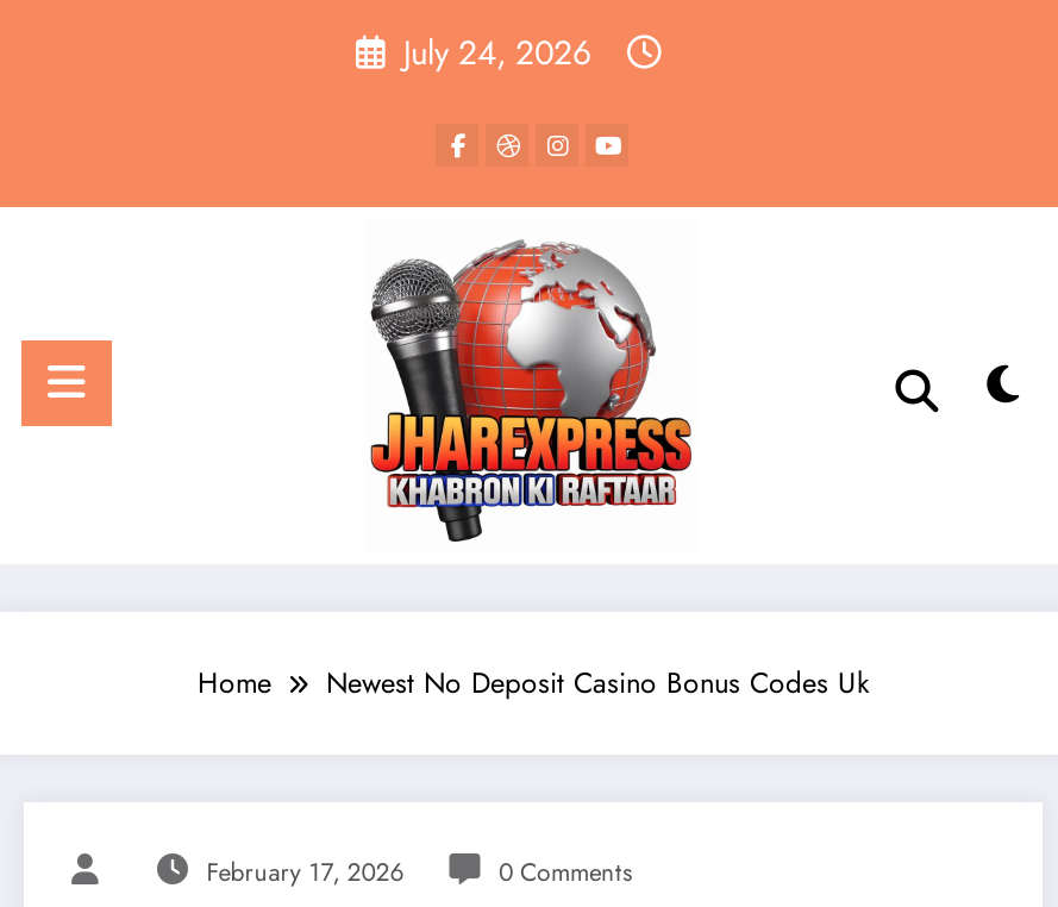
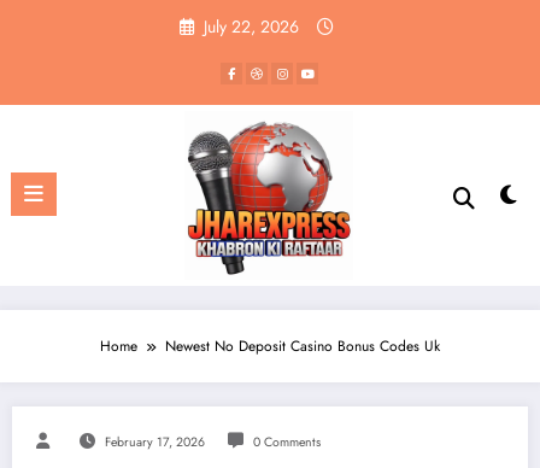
[403,29,591,76] July 24, 2026 -> [204,14,300,39] July 22, 2026

